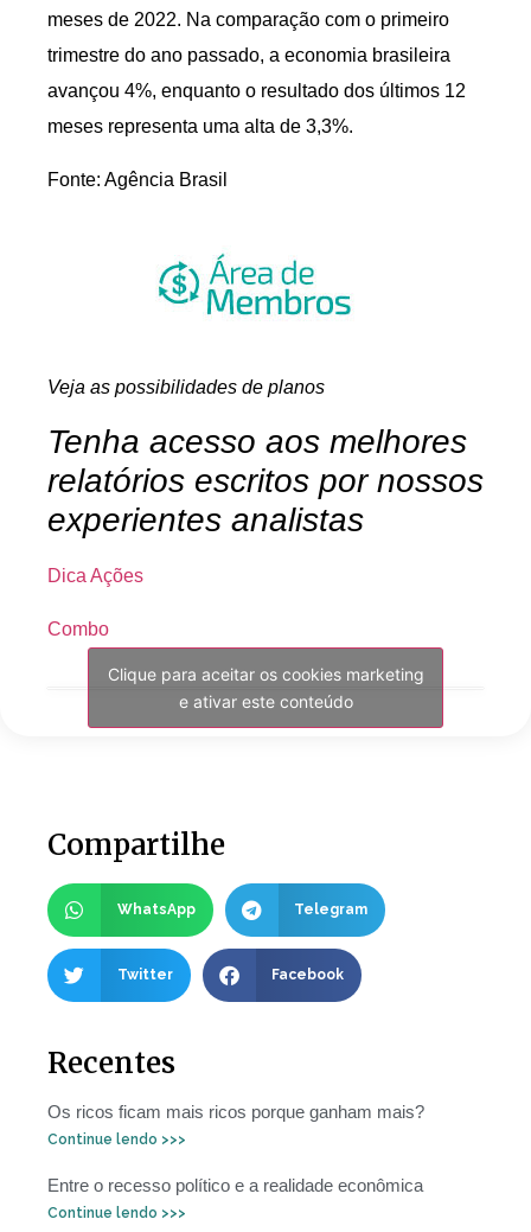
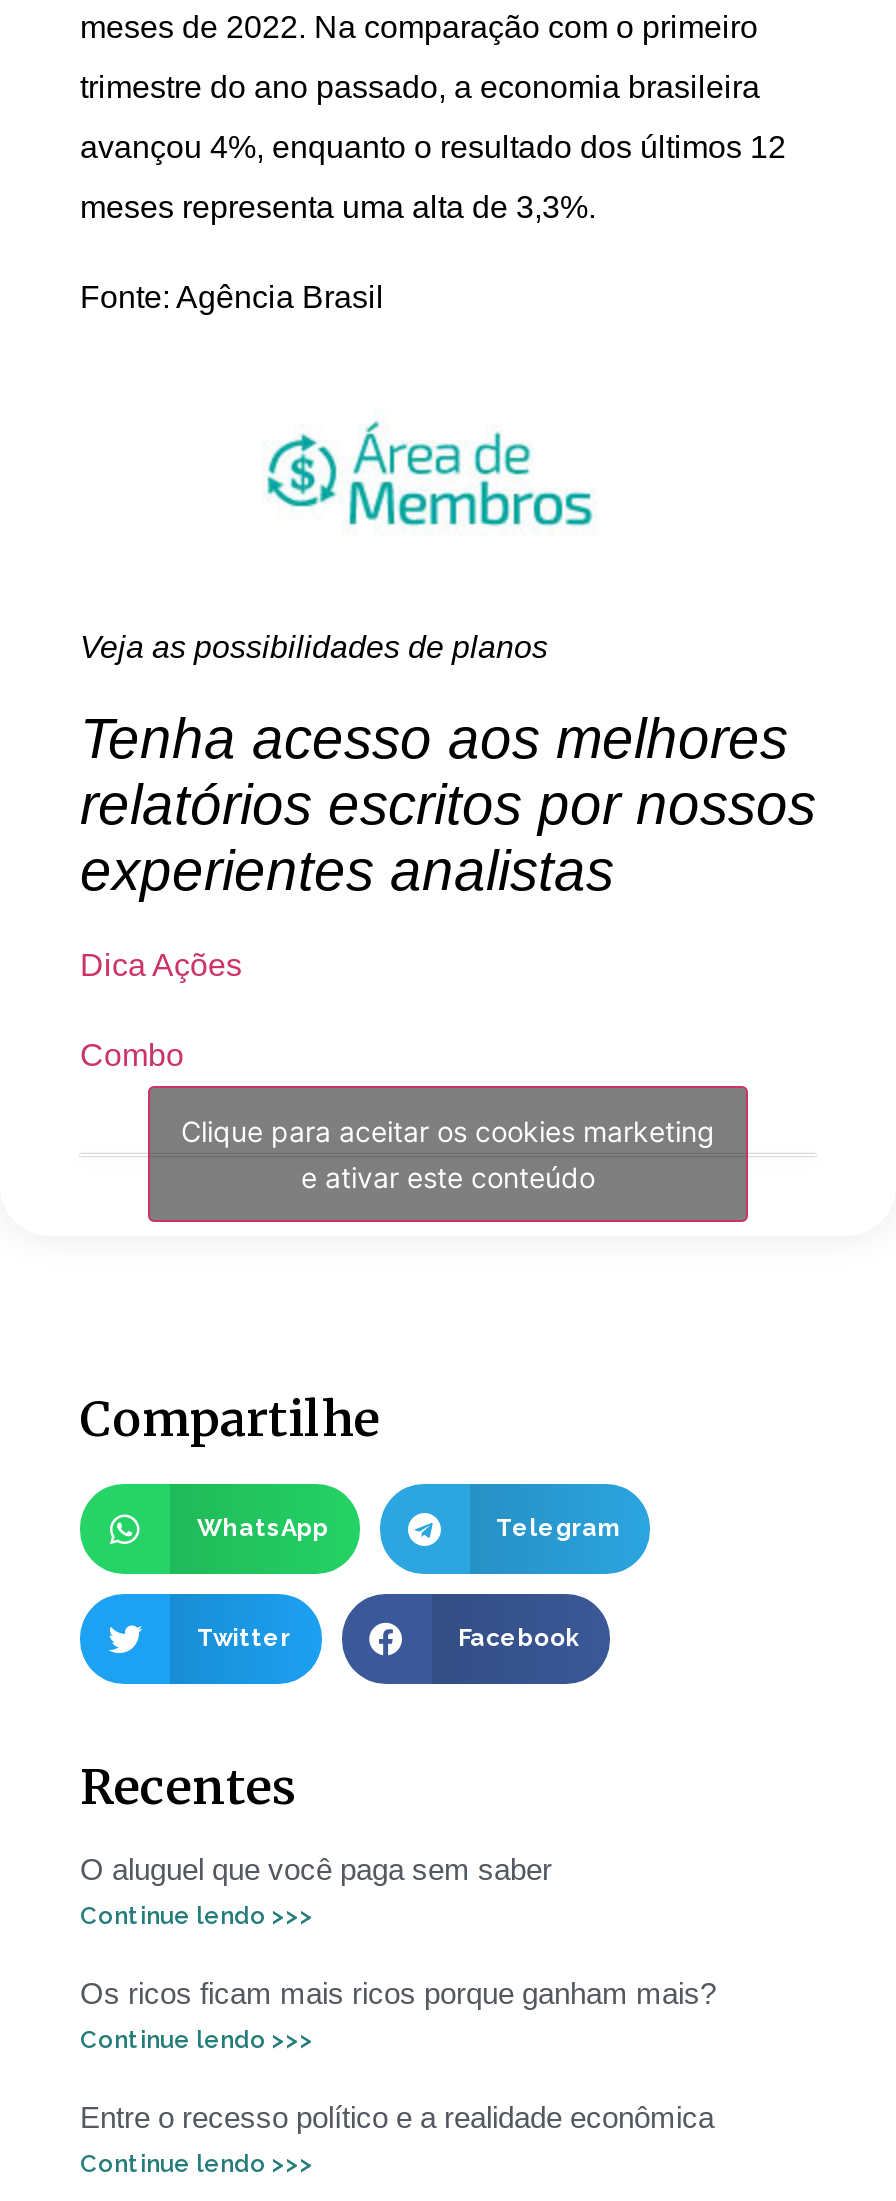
none -> [80,1852,552,1930] O aluguel que você paga sem saber | Continue lendo >>>

